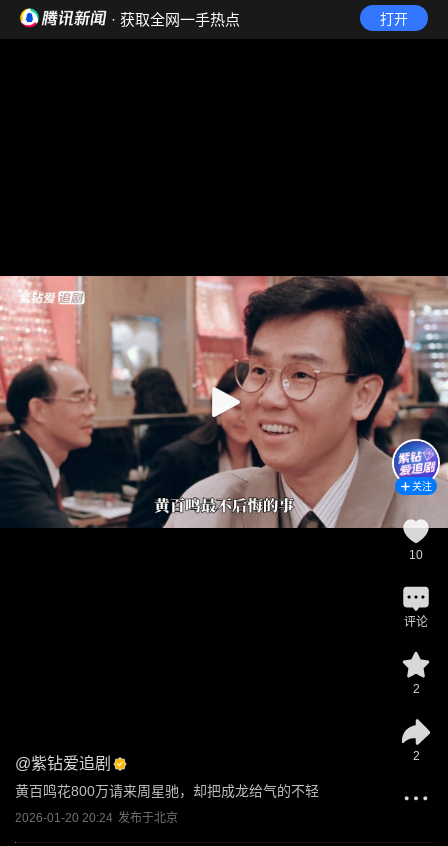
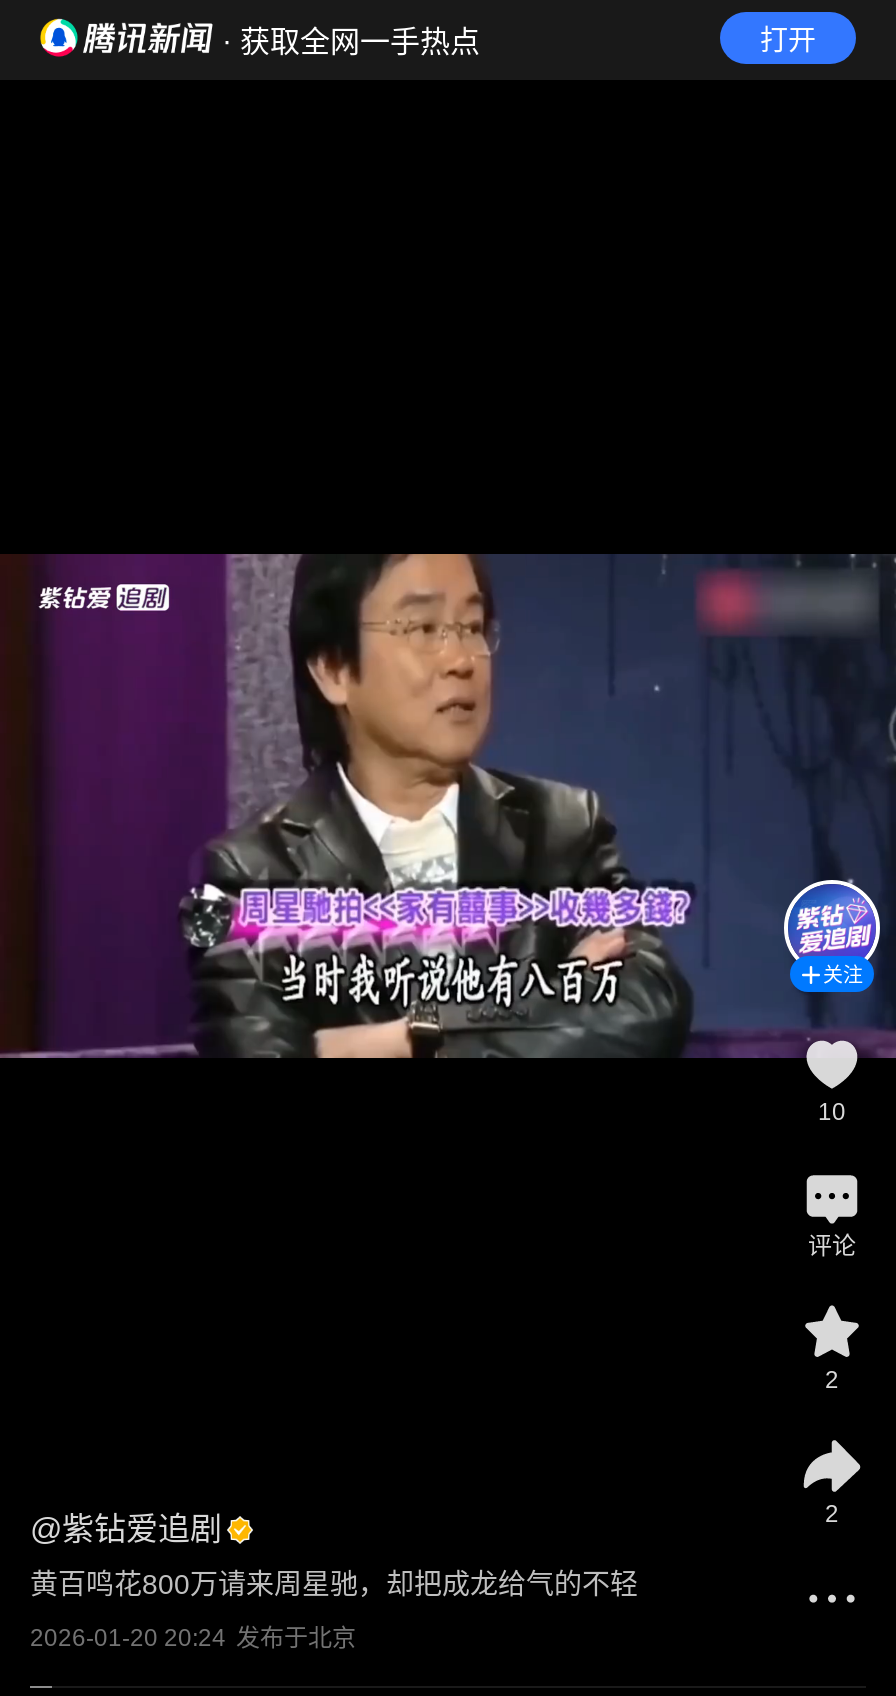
[3,275,445,529] [image] -> [6,554,890,1060] [image]

